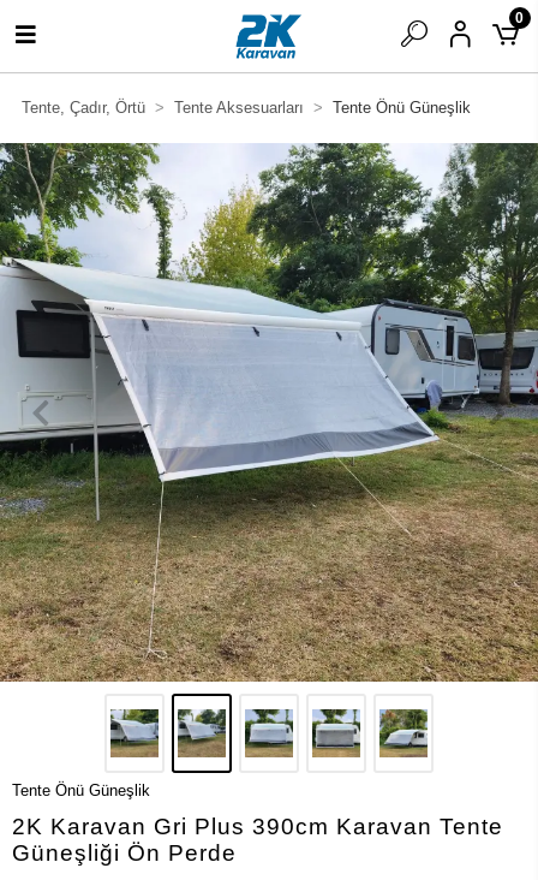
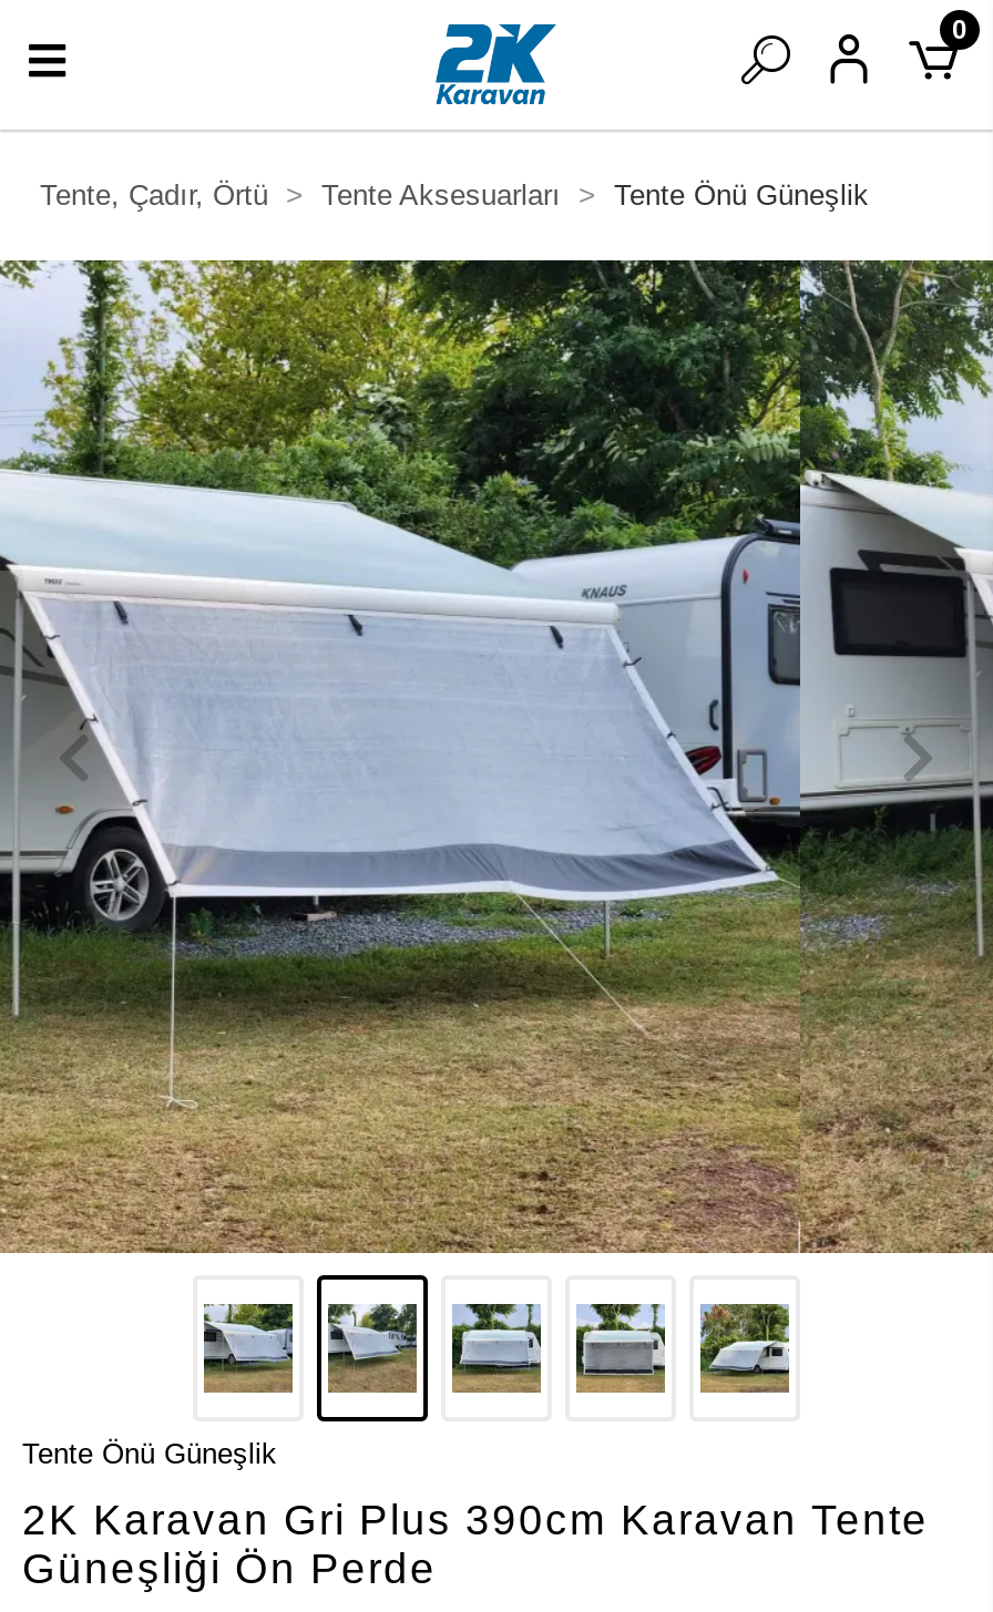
[4,142,534,682] [image] -> [7,258,986,1253] [image]

